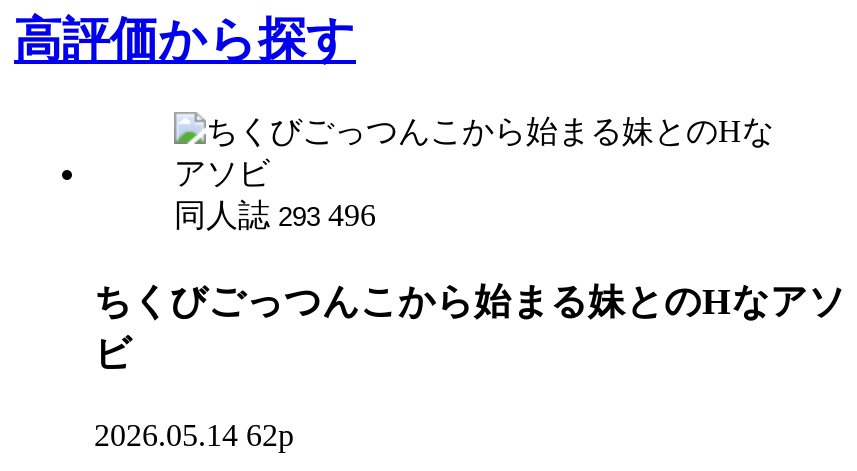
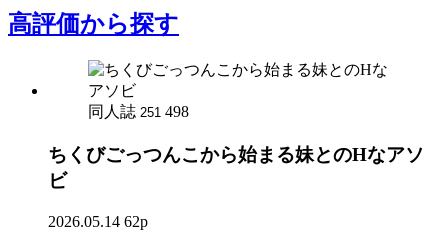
[174,198,376,232] 同人誌 293 496 -> [88,103,189,120] 同人誌 251 498

